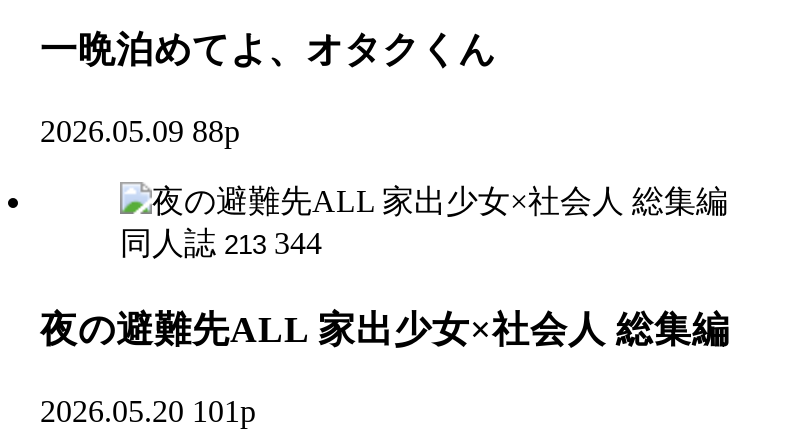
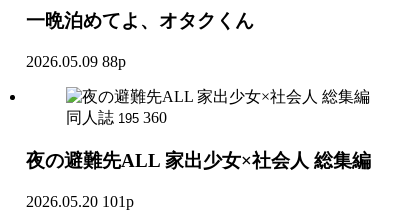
[120,226,322,260] 同人誌 213 344 -> [66,109,167,126] 同人誌 195 360

